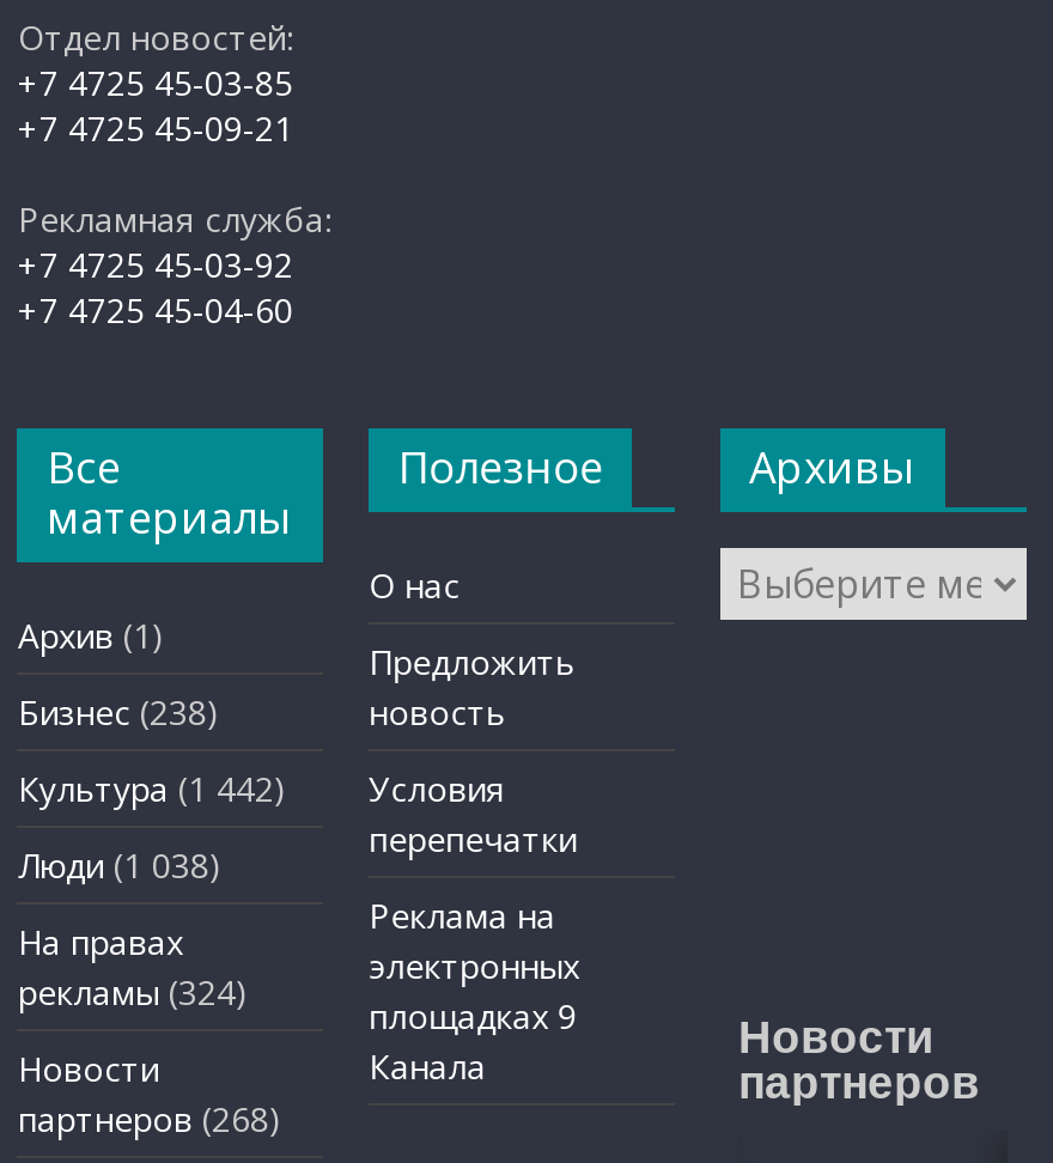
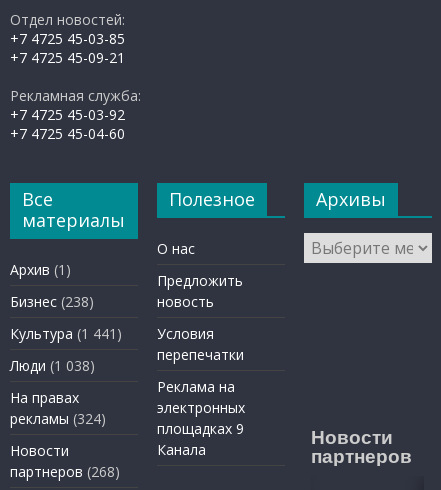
[18,767,505,812] Культура (1 442) Условия -> [10,323,214,342] Культура (1 441) Условия

